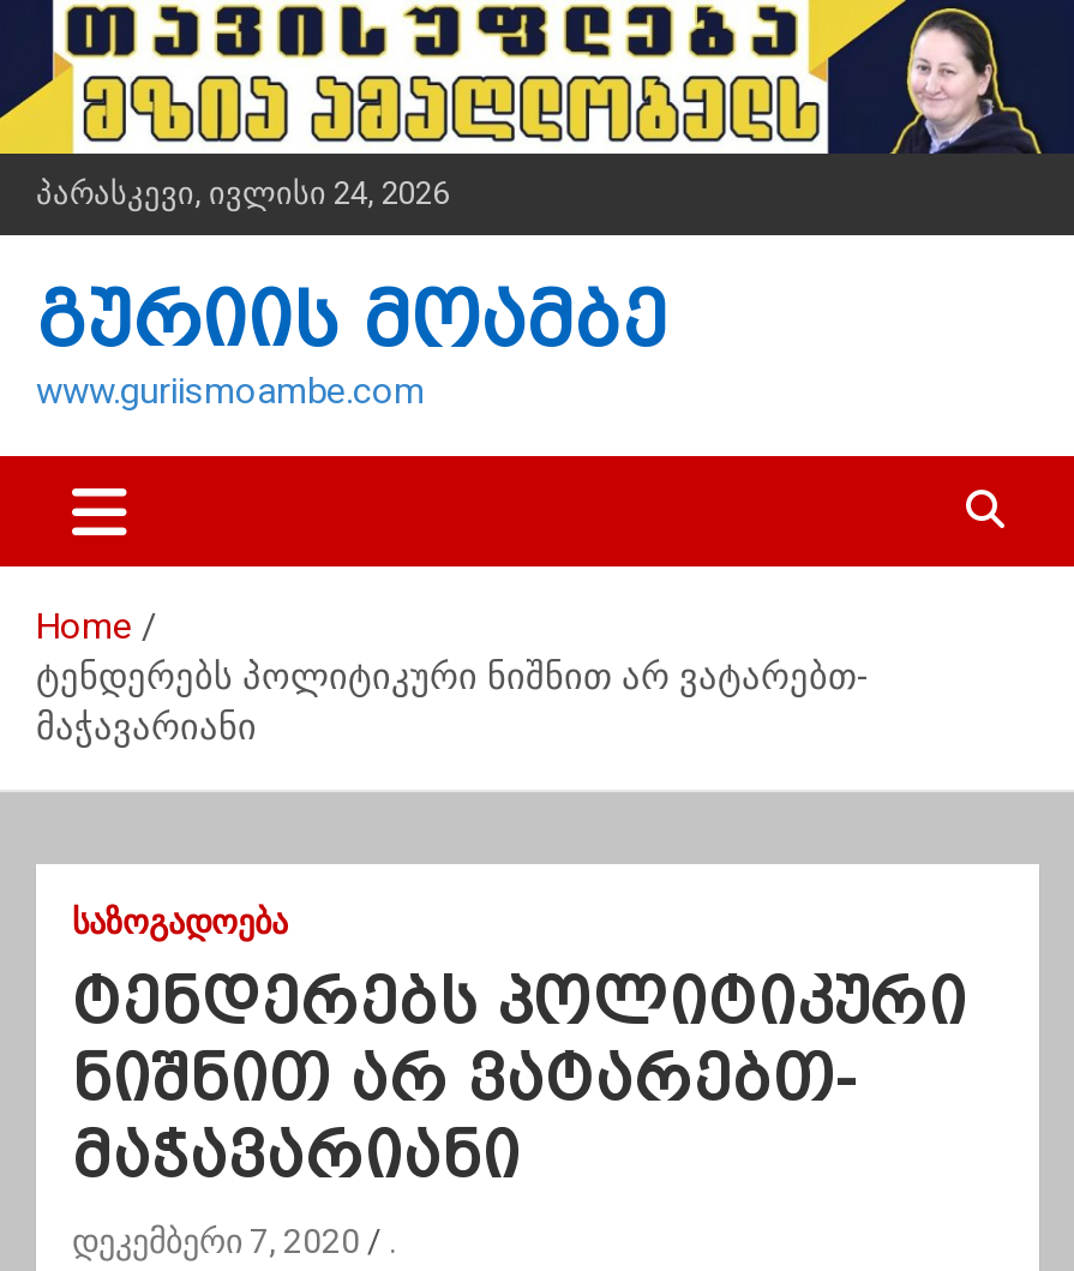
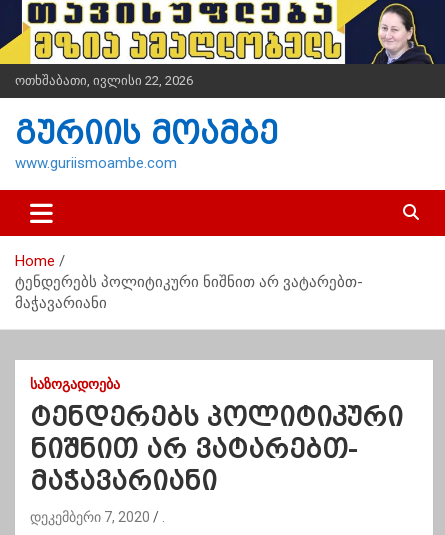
[36,175,449,211] პარასკევი, ივლისი 24, 2026 -> [15,73,193,88] ოთხშაბათი, ივლისი 22, 2026

